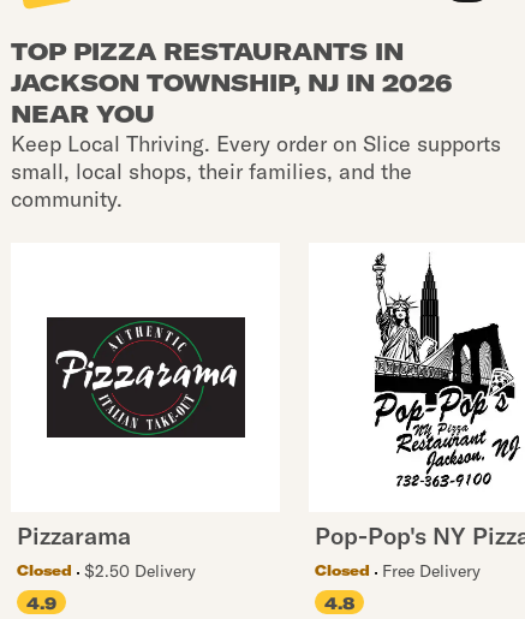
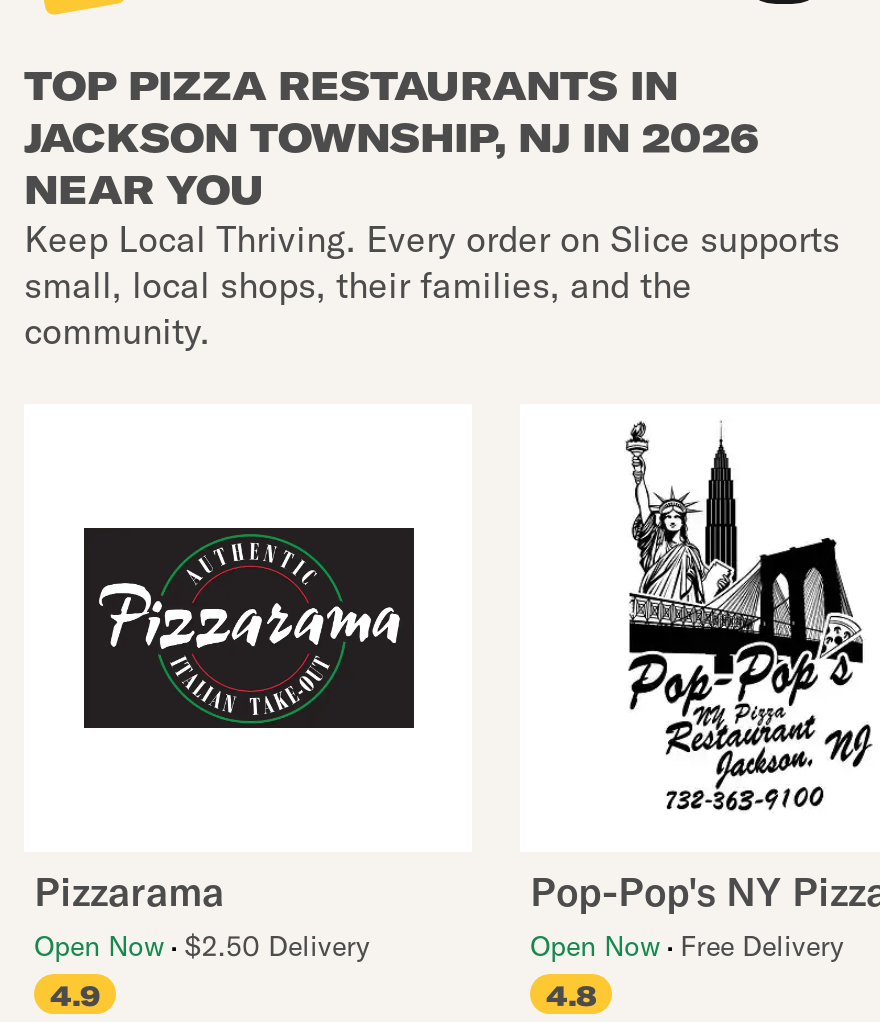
[17,560,196,582] Closed | $2.50 Delivery -> [34,928,370,964] Open Now $2.50 Delivery
[315,560,481,582] Closed | Free Delivery -> [530,928,844,964] Open Now Free Delivery

